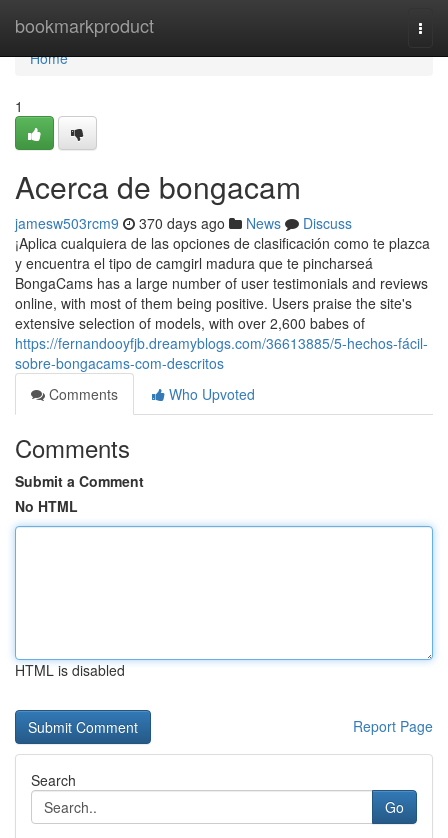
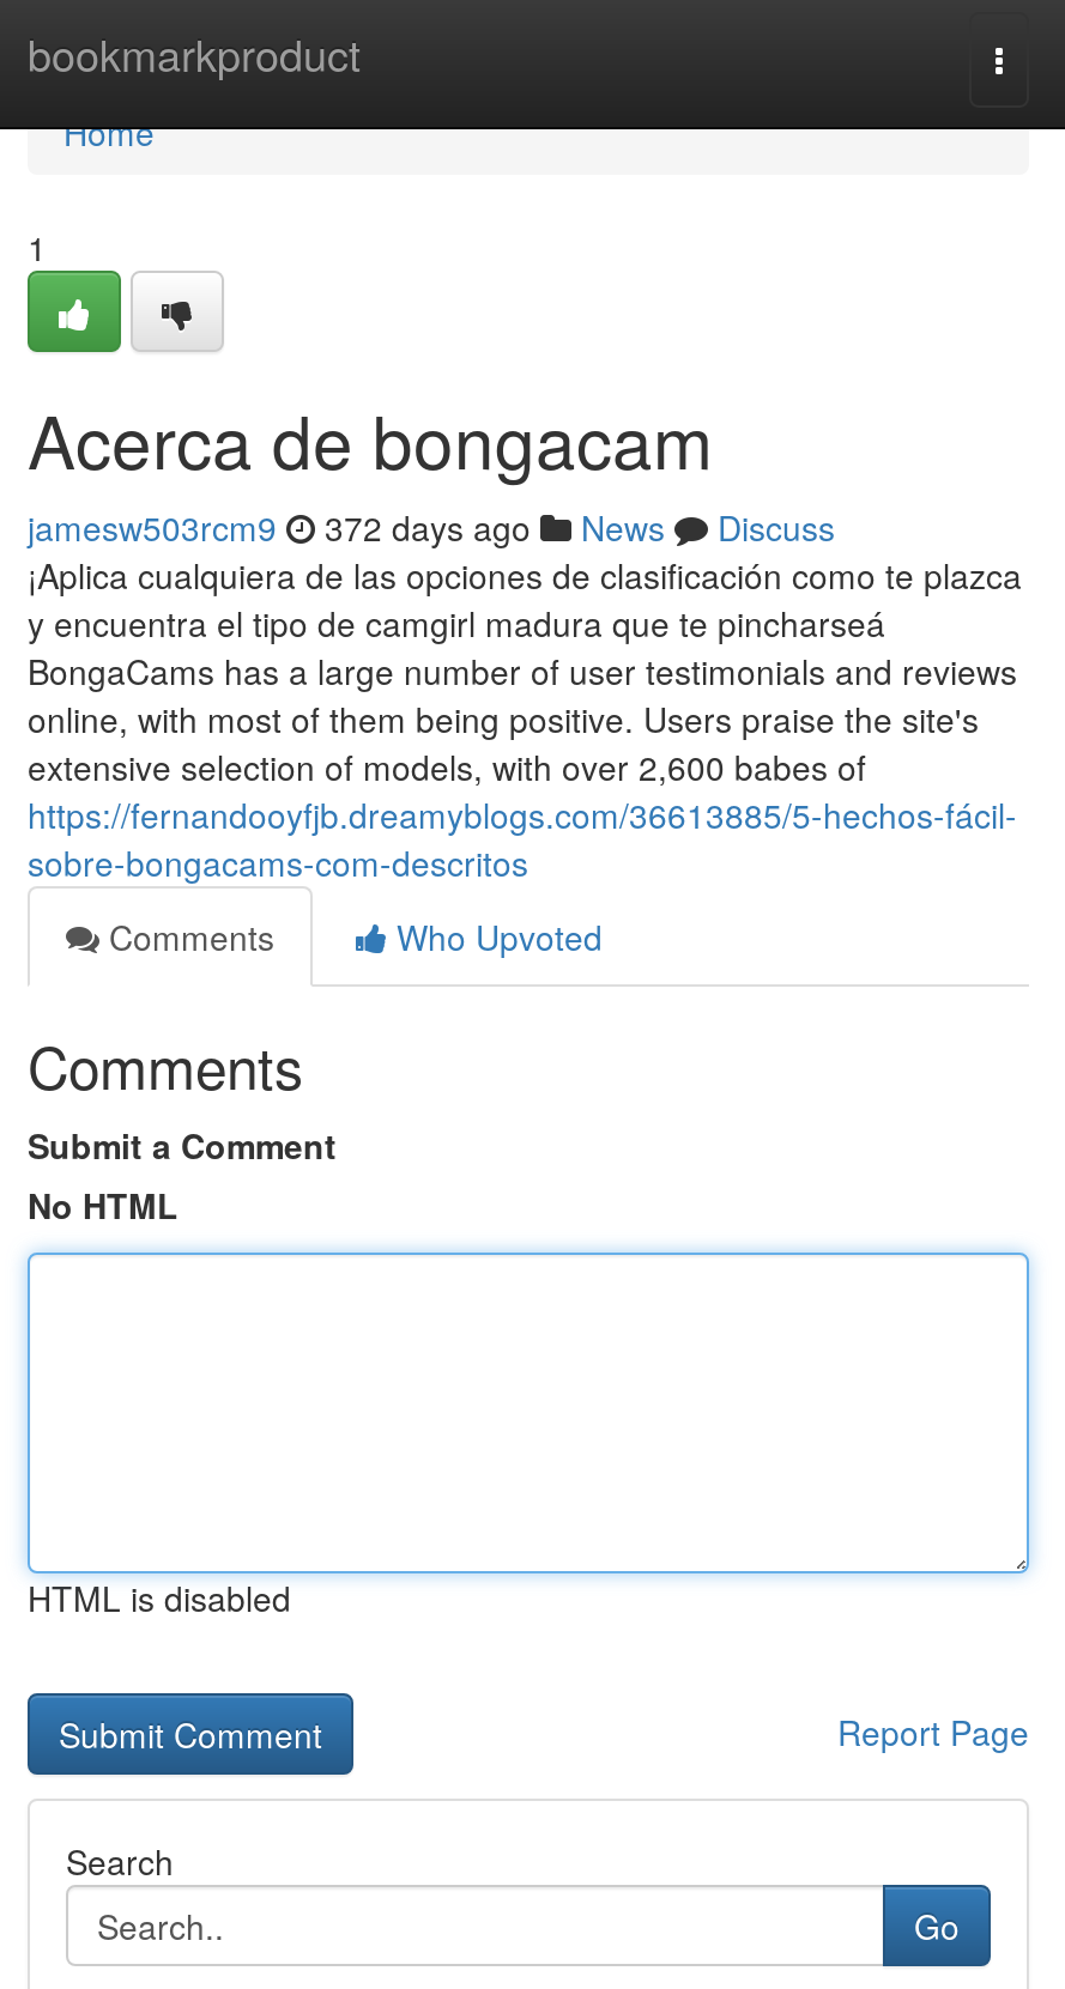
[15,213,352,233] jamesw503rcm9 370 days ago News Discuss -> [28,503,835,551] jamesw503rcm9 372 days ago News Discuss

